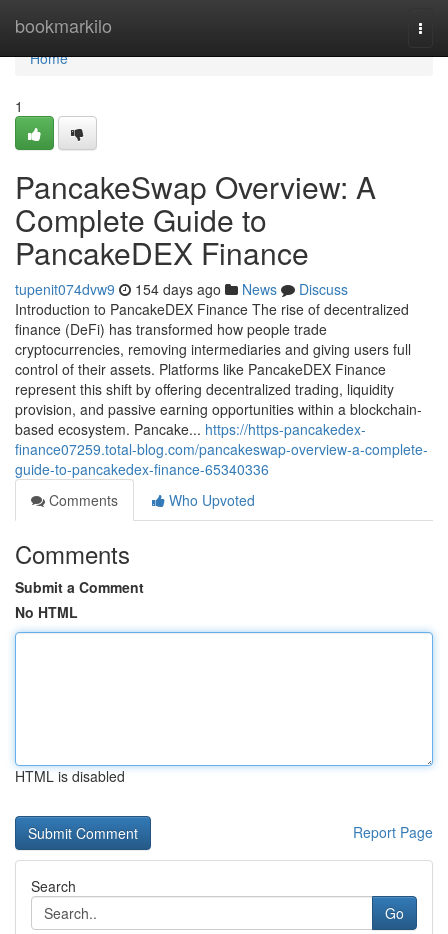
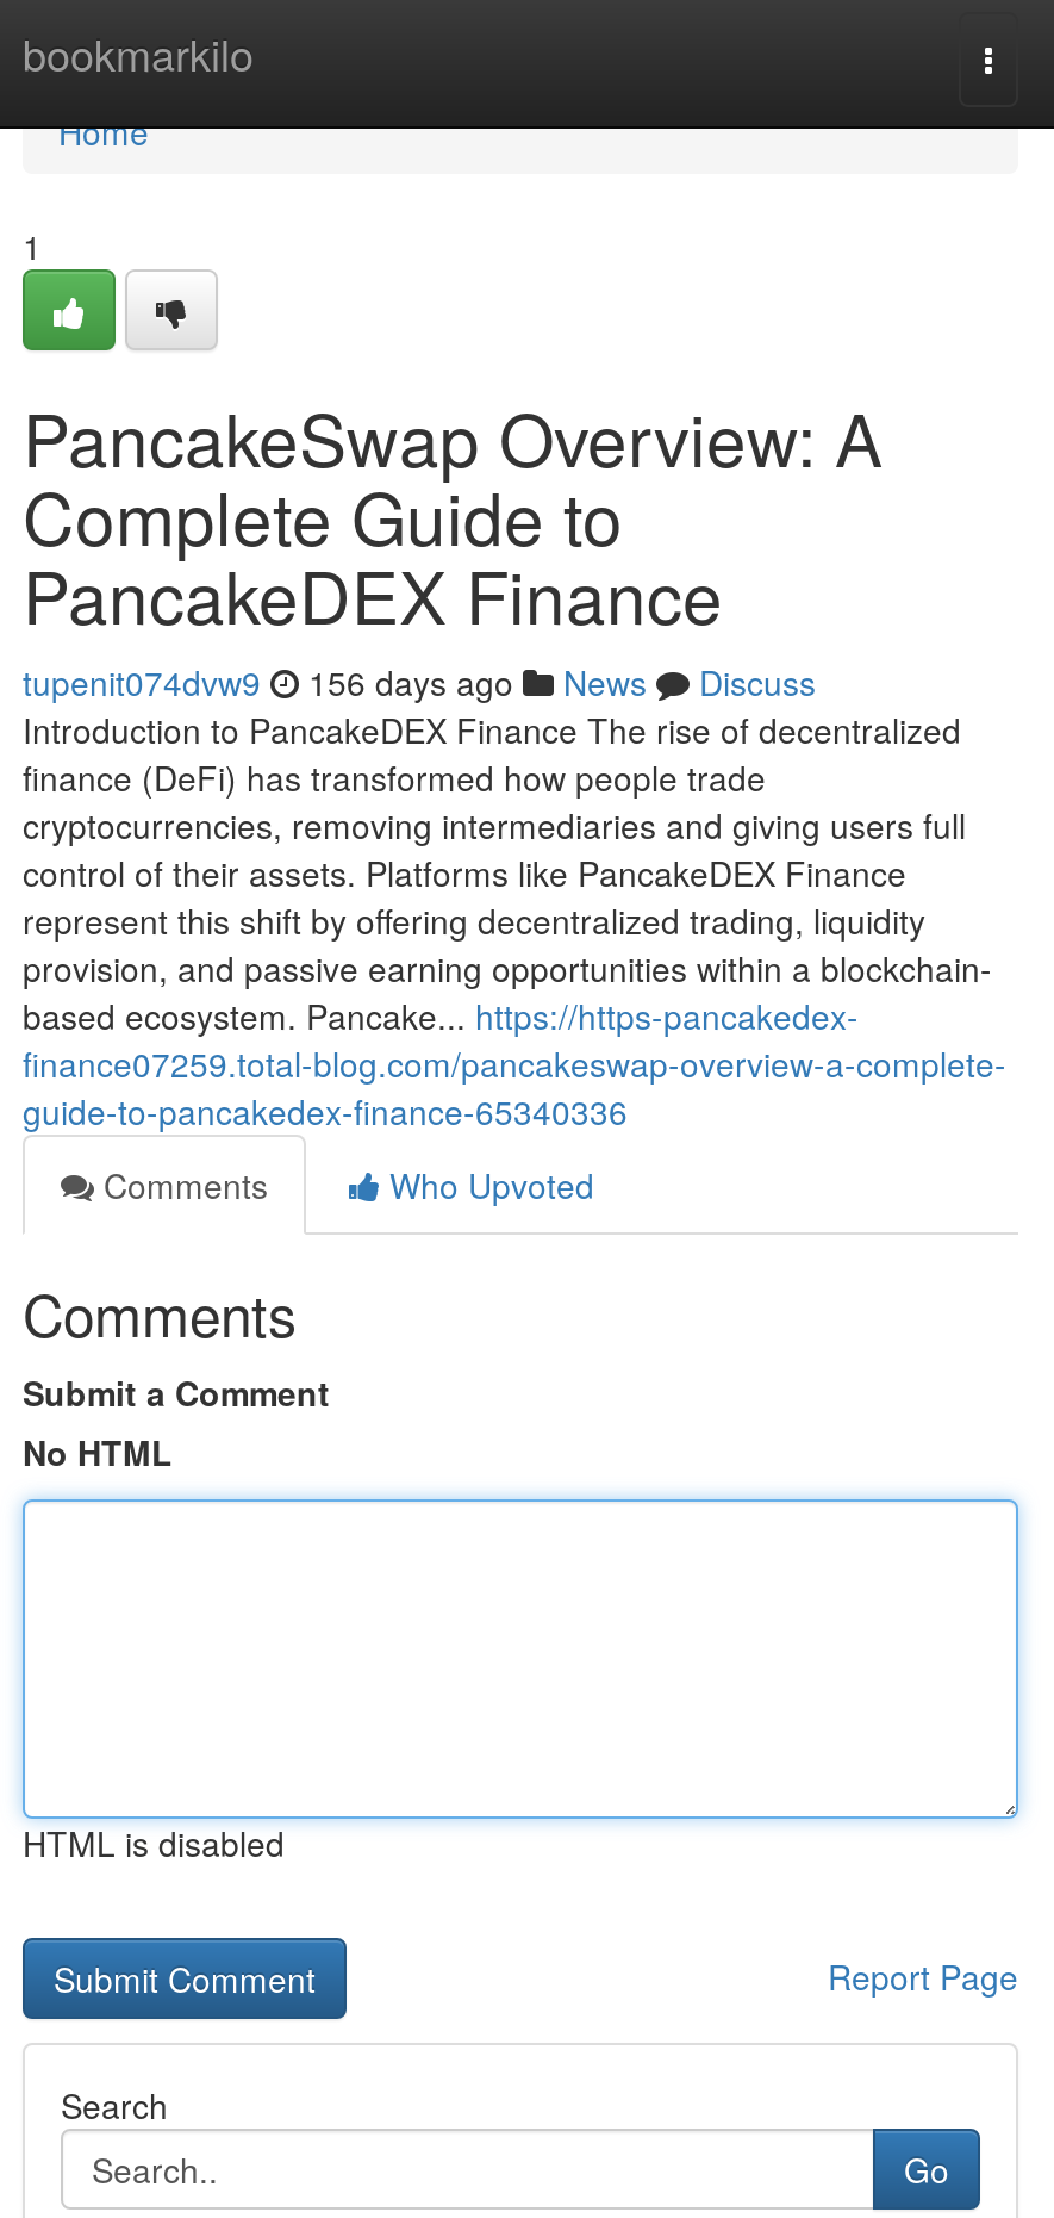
[15,279,348,299] tupenit074dvw9 154 days ago News Discuss -> [23,658,816,706] tupenit074dvw9 156 days ago News Discuss

